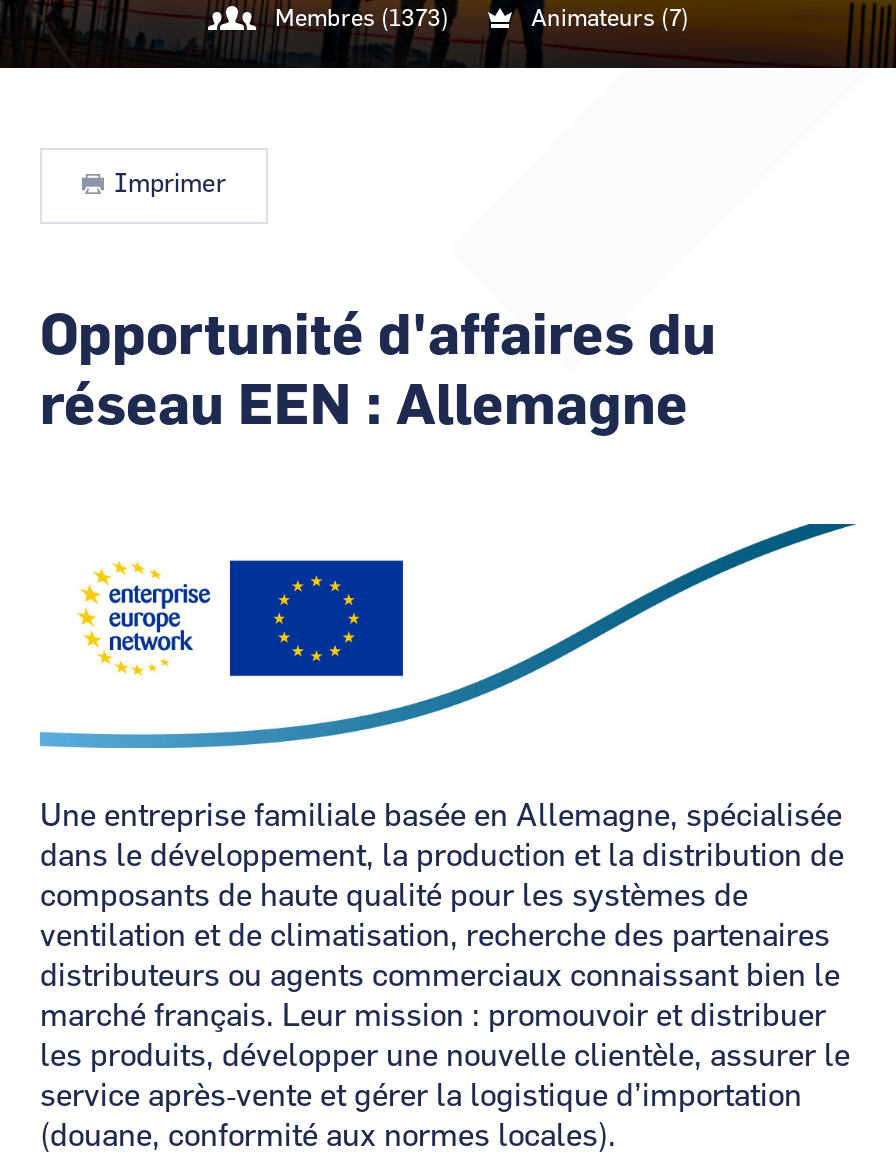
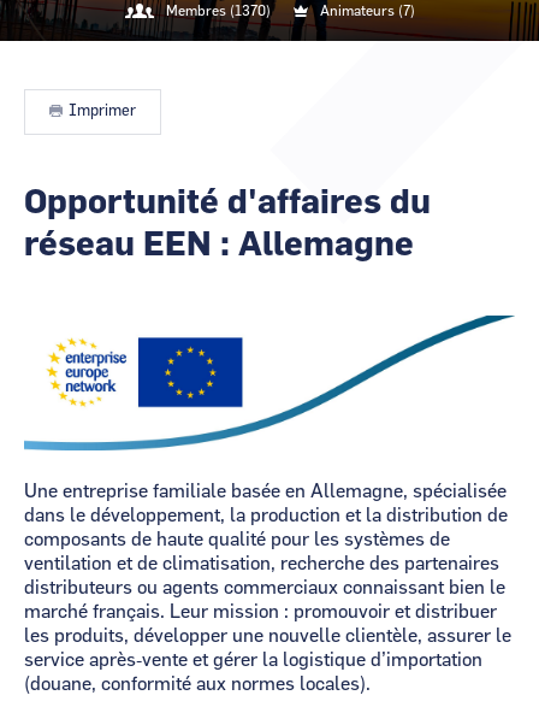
[275,6,449,30] Membres (1373) -> [165,4,270,18] Membres (1370)

